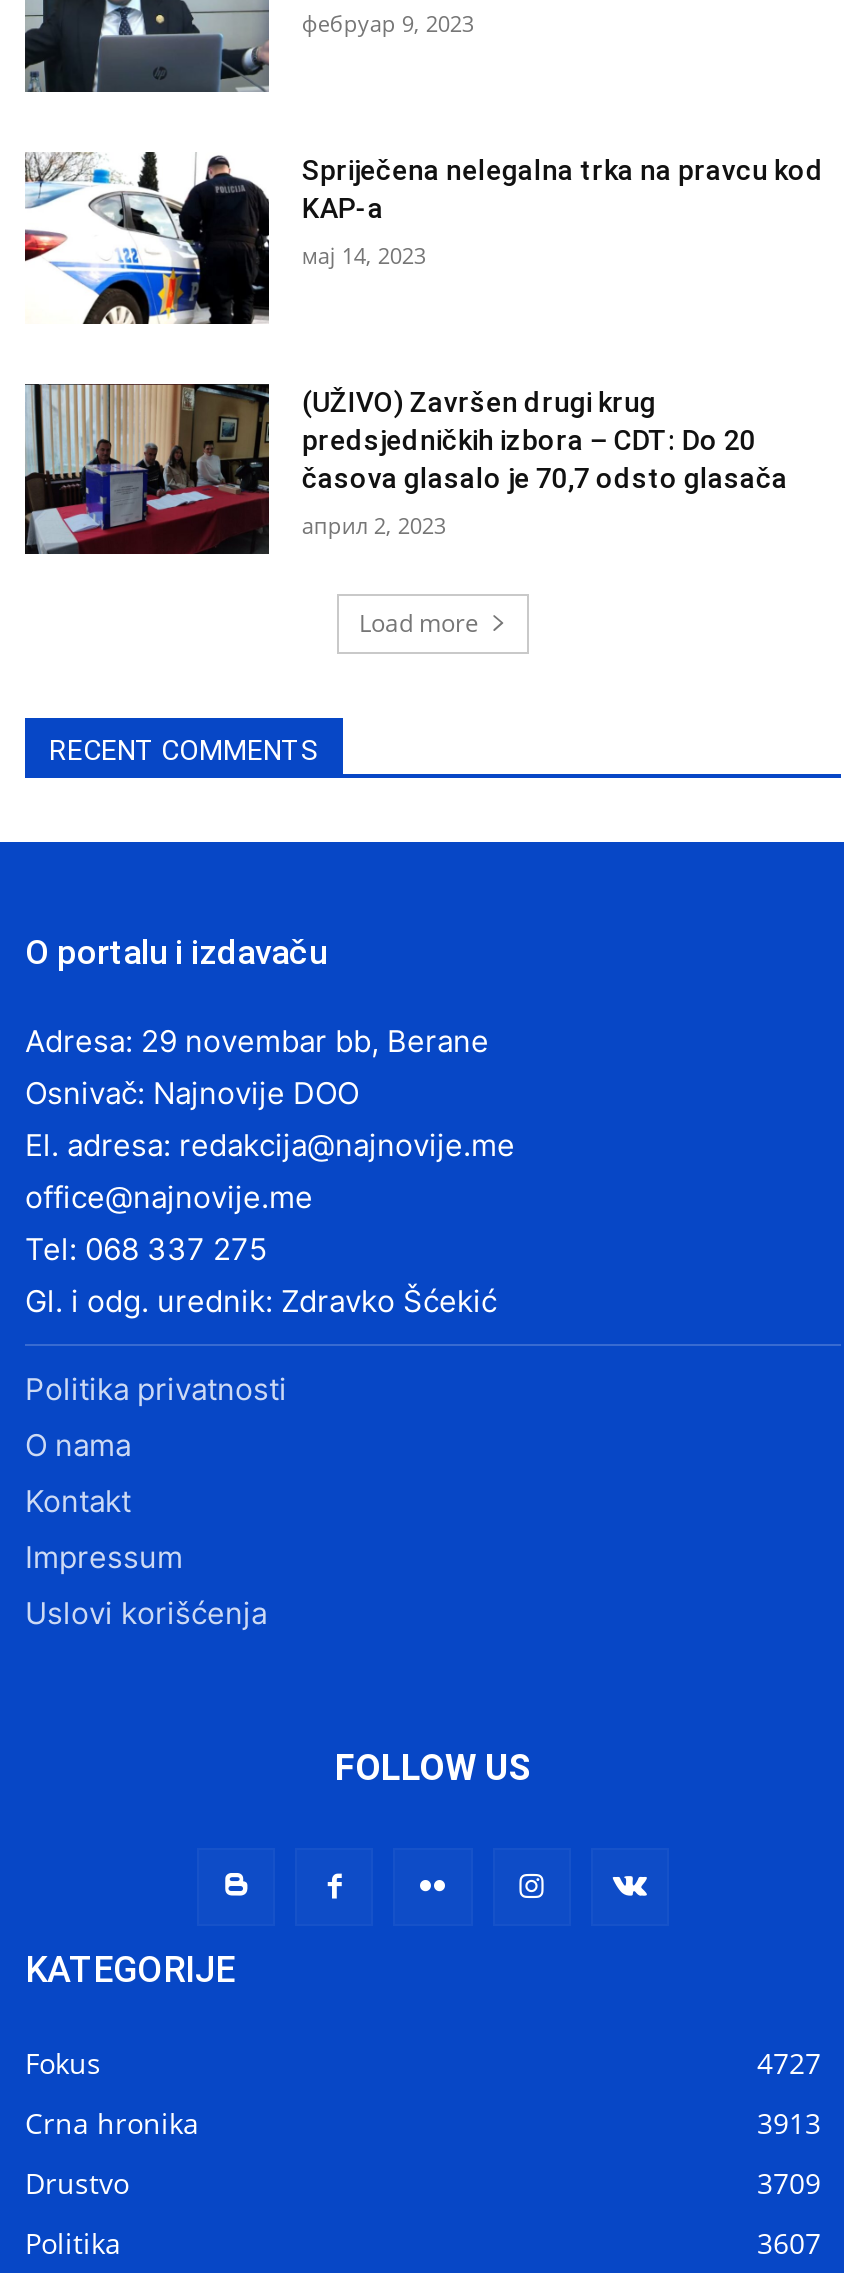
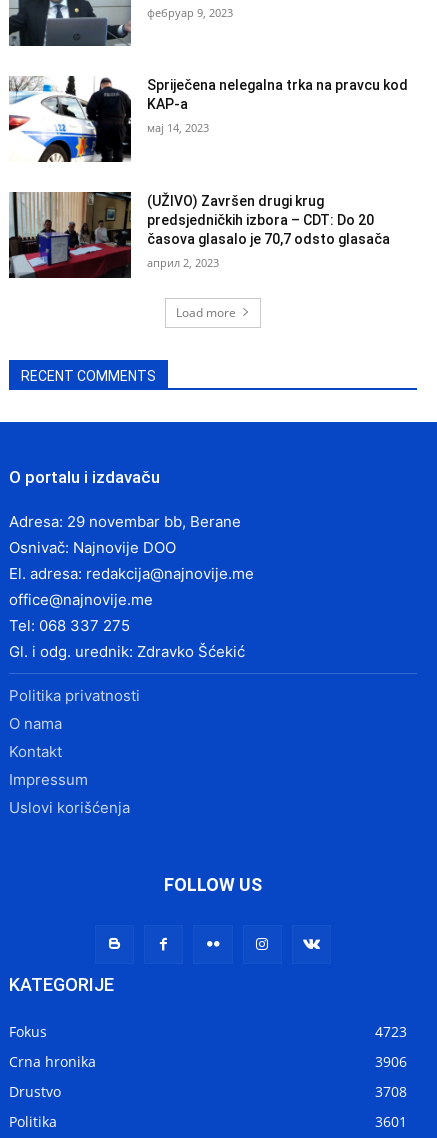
[757,2044,821,2082] 4727 -> [375,1022,407,1041] 4723
[757,2104,821,2142] 3913 -> [375,1052,407,1071] 3906
[757,2164,821,2202] 3709 -> [375,1082,407,1101] 3708
[757,2224,821,2262] 3607 -> [375,1112,407,1131] 3601

